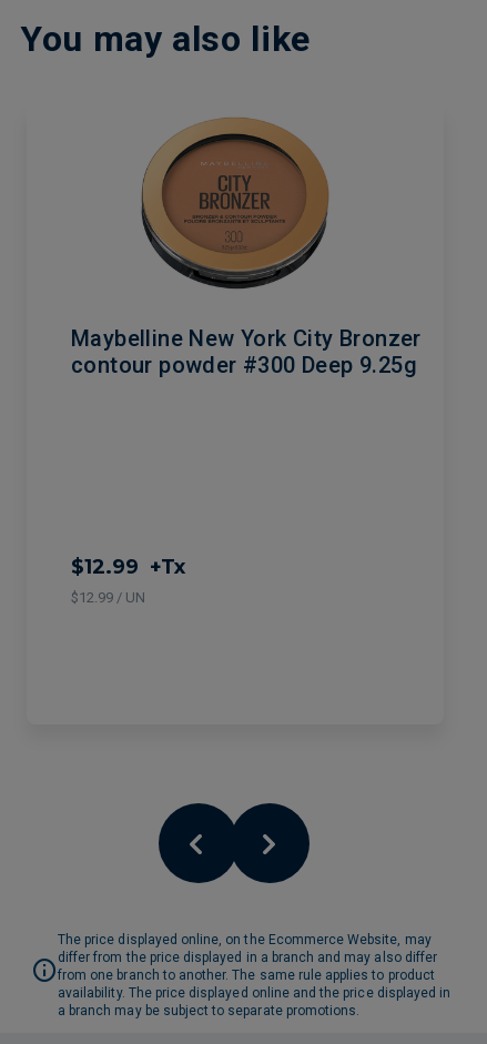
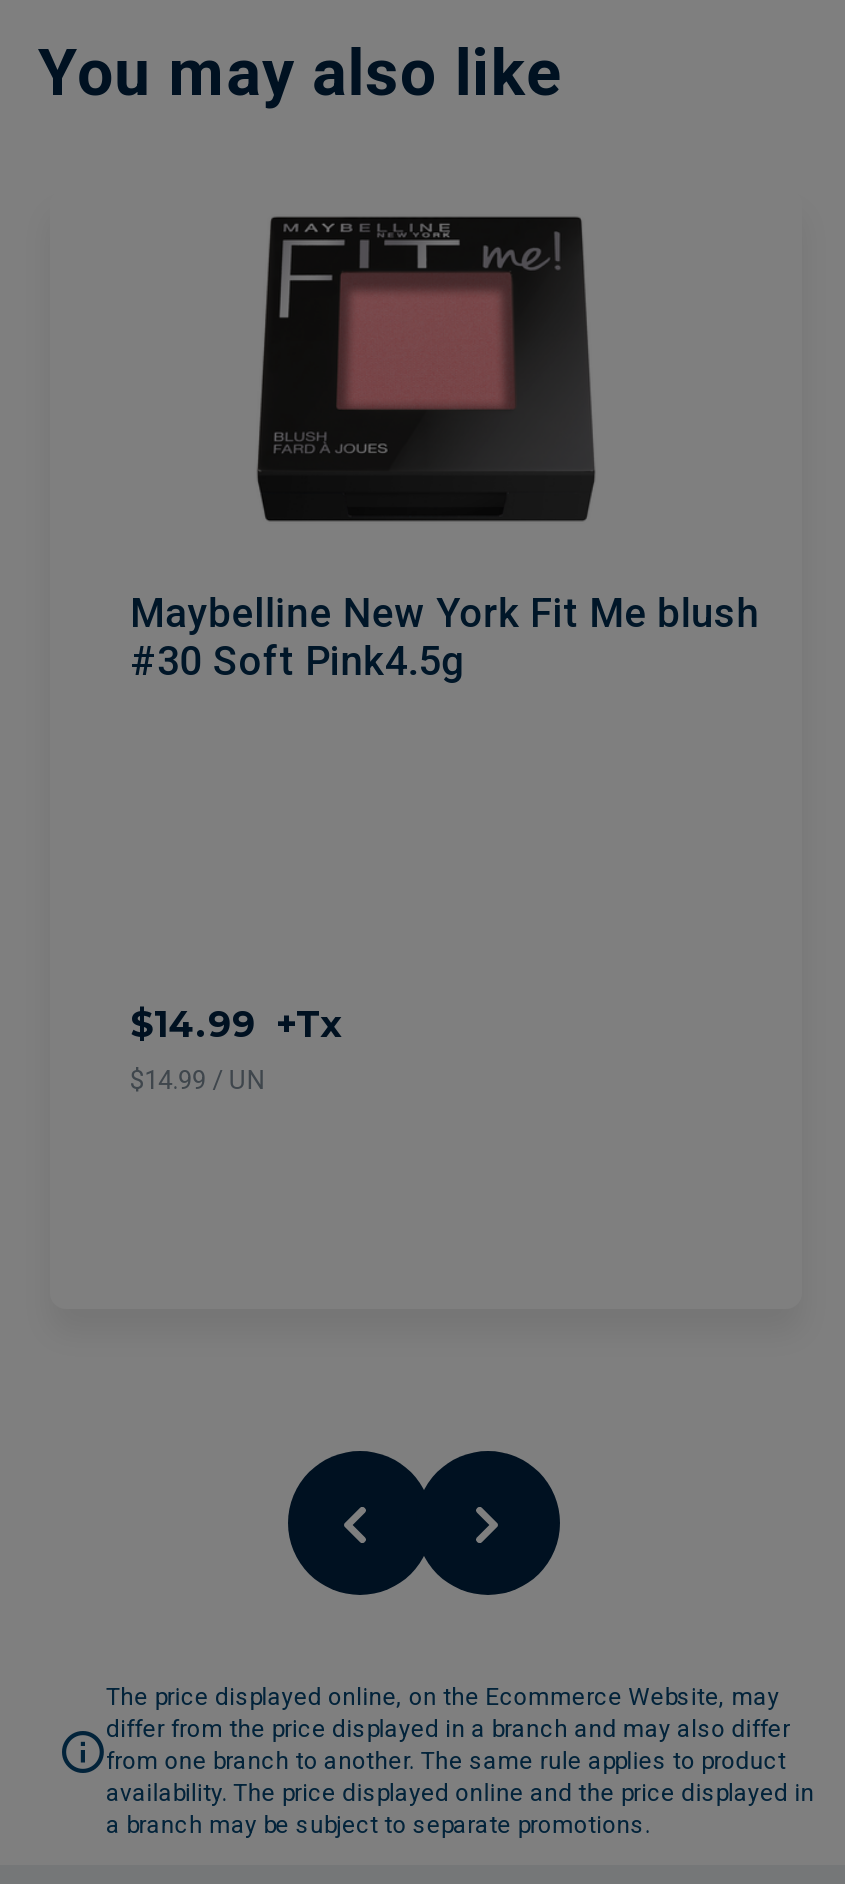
[71,118,421,378] [image] | Maybelline New York City Bronzer | contour powder #300 Deep 9.25g -> [130,215,760,685] [image] | Maybelline New York Fit Me blush | #30 Soft Pink4.5g
[71,555,185,606] $12.99 +Tx | $12.99 / UN -> [130,1003,340,1095] $14.99 +Tx | $14.99 / UN

